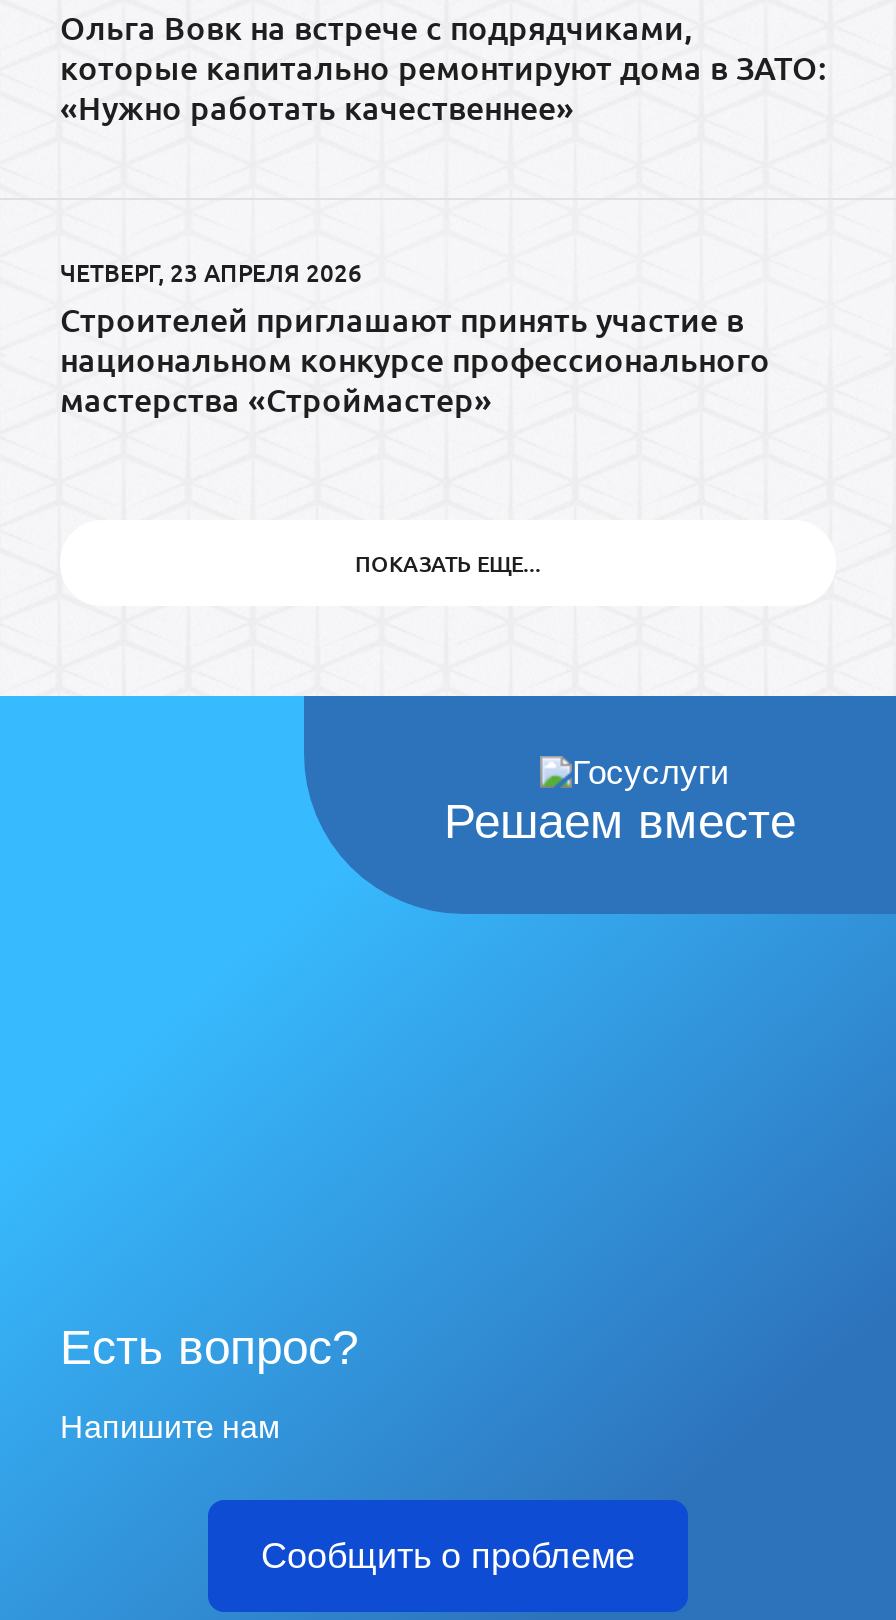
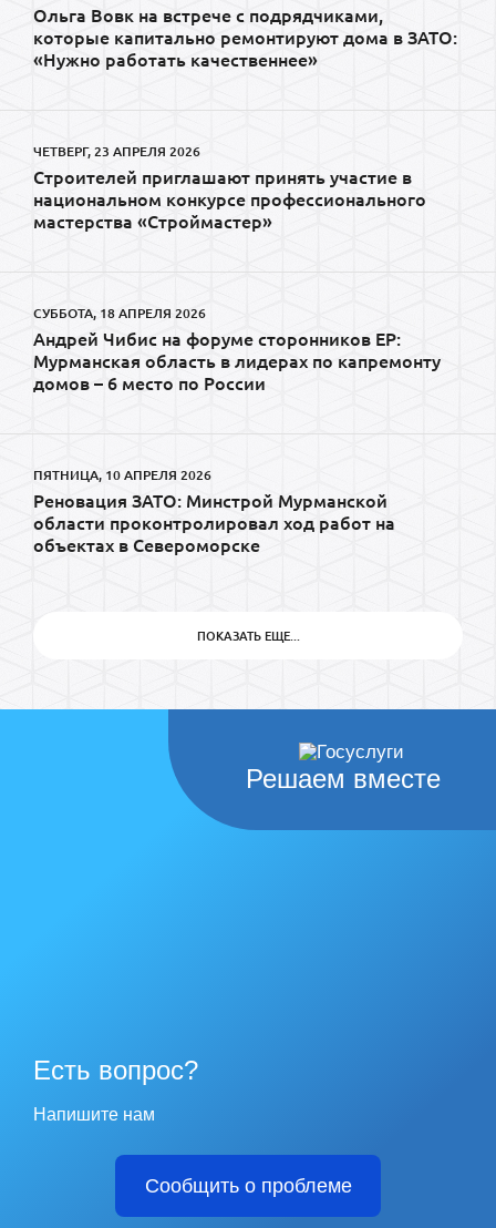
none -> [33,306,441,393] СУББОТА, 18 АПРЕЛЯ 2026 | Андрей Чибис на форуме сторонников ЕР: | Мурманская область в лидерах по капремонту | домов – 6 место по России
none -> [33,468,395,555] ПЯТНИЦА, 10 АПРЕЛЯ 2026 | Реновация ЗАТО: Минстрой Мурманской | области проконтролировал ход работ на | объектах в Североморске

